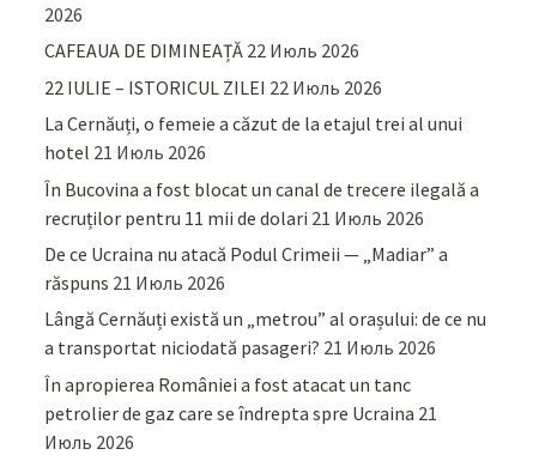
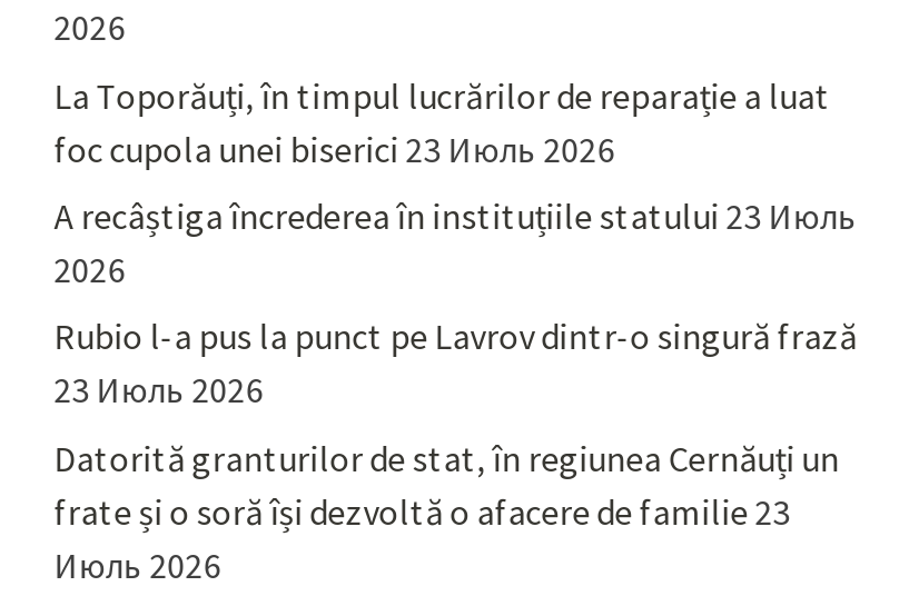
[45,39,487,425] CAFEAUA DE DIMINEAȚĂ 22 Июль 2026 | 22 IULIE – ISTORICUL ZILEI 22 Июль 2026 | La Cernăuți, o femeie a căzut de la etajul trei al unui | hotel 21 Июль 2026 | În Bucovina a fost blocat un canal de trecere ilegală a | recruților pentru 11 mii de dolari 21 Июль 2026 | De ce Ucraina nu atacă Podul Crimeii — „Madiar” a | răspuns 21 Июль 2026 | Lângă Cernăuți există un „metrou” al orașului: de ce nu | a transportat niciodată pasageri? 21 Июль 2026 | În apropierea României a fost atacat un tanc | petrolier de gaz care se îndrepta spre Ucraina 21 -> [54,72,857,533] La Toporăuți, în timpul lucrărilor de reparație a luat | foc cupola unei biserici 23 Июль 2026 | A recâștiga încrederea în instituțiile statului 23 Июль | 2026 | Rubio l-a pus la punct pe Lavrov dintr-o singură frază | 23 Июль 2026 | Datorită granturilor de stat, în regiunea Cernăuți un | frate și o soră își dezvoltă o afacere de familie 23

